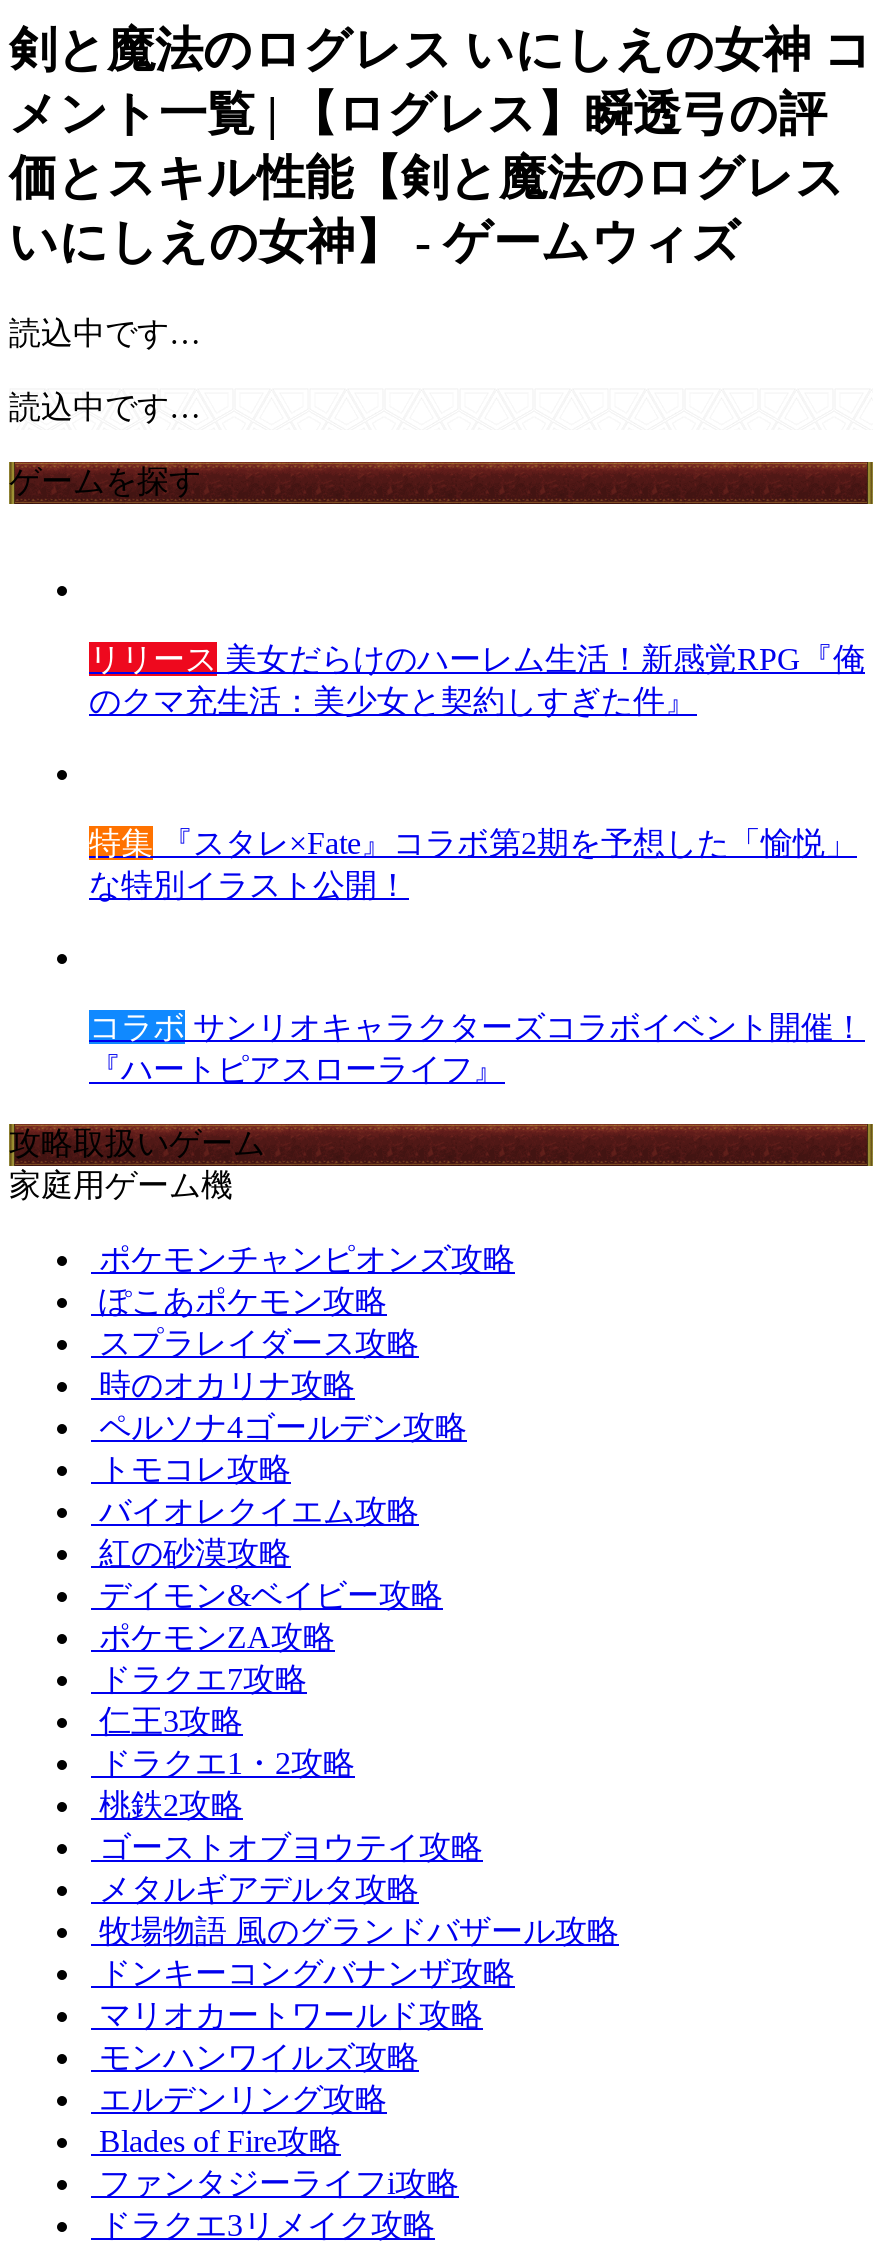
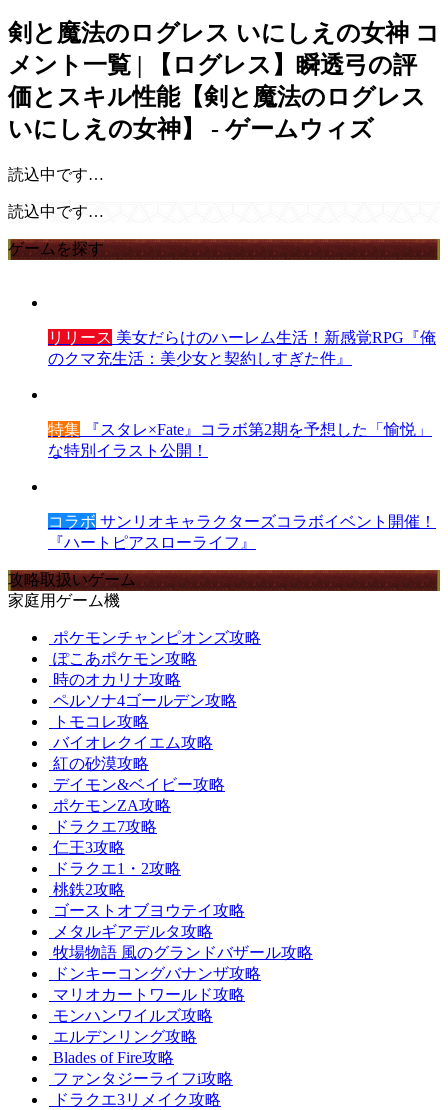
[99,1326,419,1360] スプラレイダース攻略 -> none

